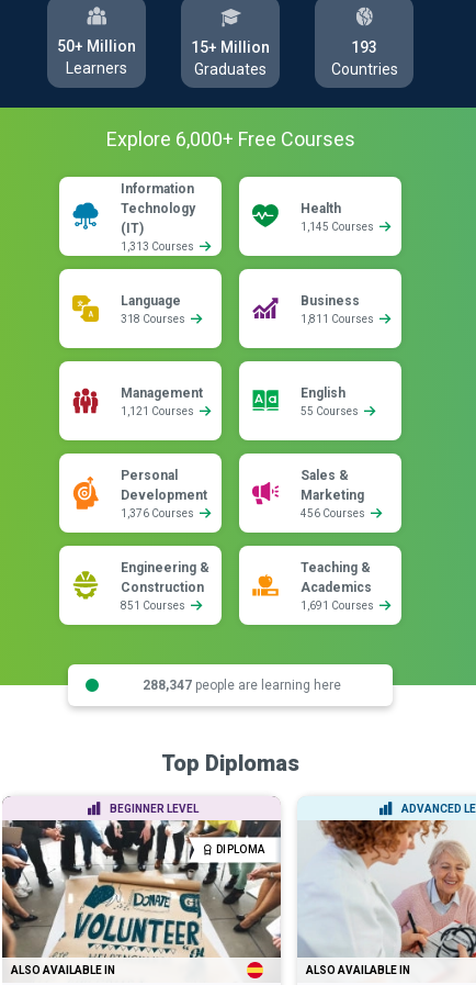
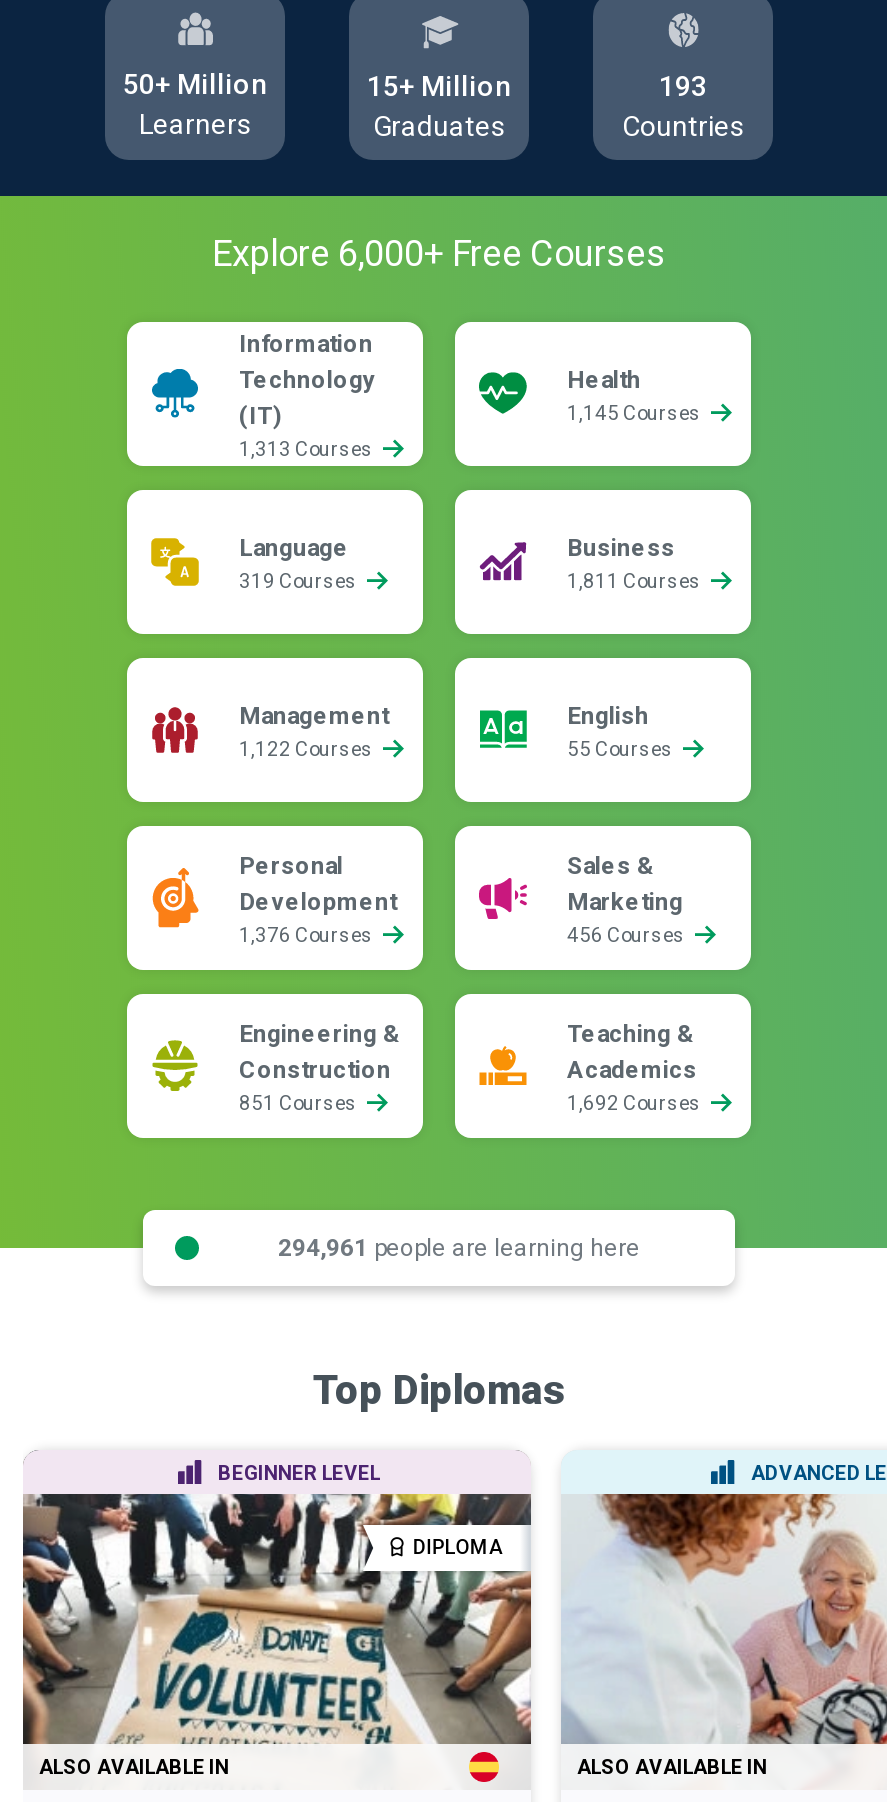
[121,313,188,325] 318 Courses -> [239,570,361,592] 319 Courses
[121,405,196,417] 1,121 Courses -> [239,738,377,760] 1,122 Courses
[301,600,376,612] 1,691 Courses -> [567,1092,705,1114] 1,692 Courses
[142,677,341,692] 288,347 people are learning here -> [278,1233,640,1261] 294,961 people are learning here

